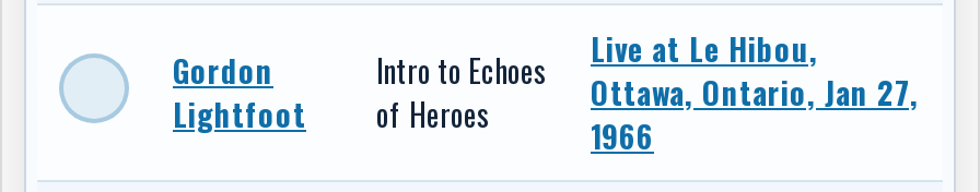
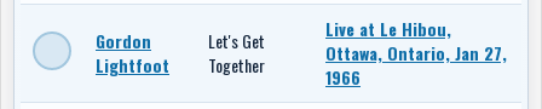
[376,48,547,137] Intro to Echoes | of Heroes -> [208,28,265,78] Let's Get | Together

